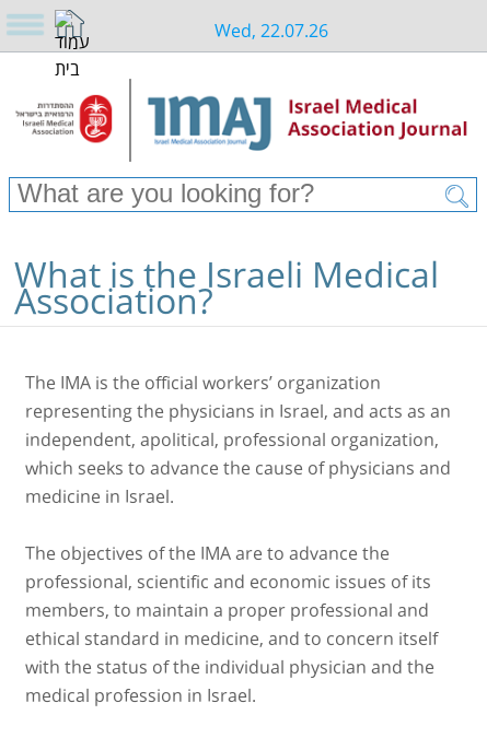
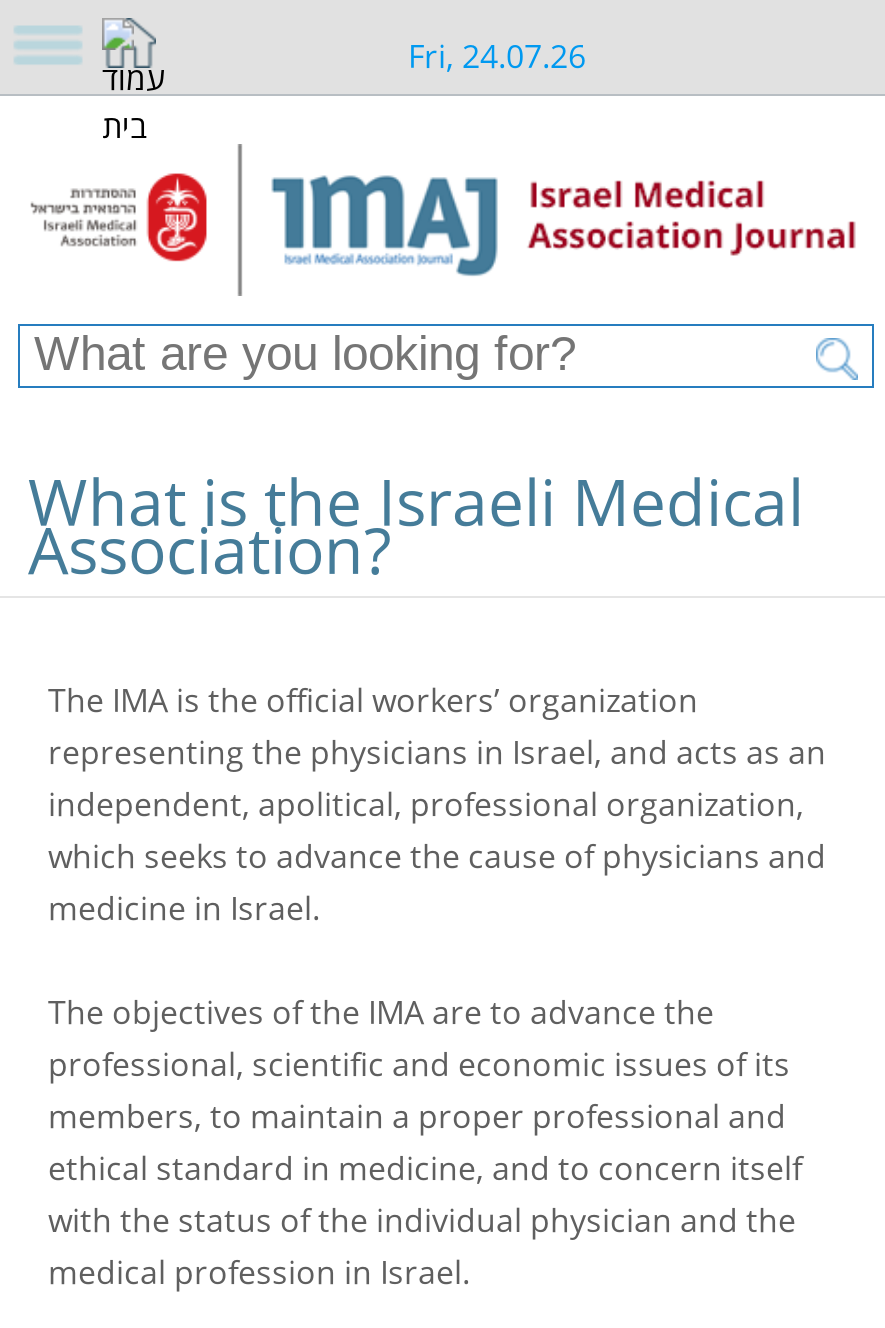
[214,10,328,46] Wed, 22.07.26 -> [408,18,586,84] Fri, 24.07.26

